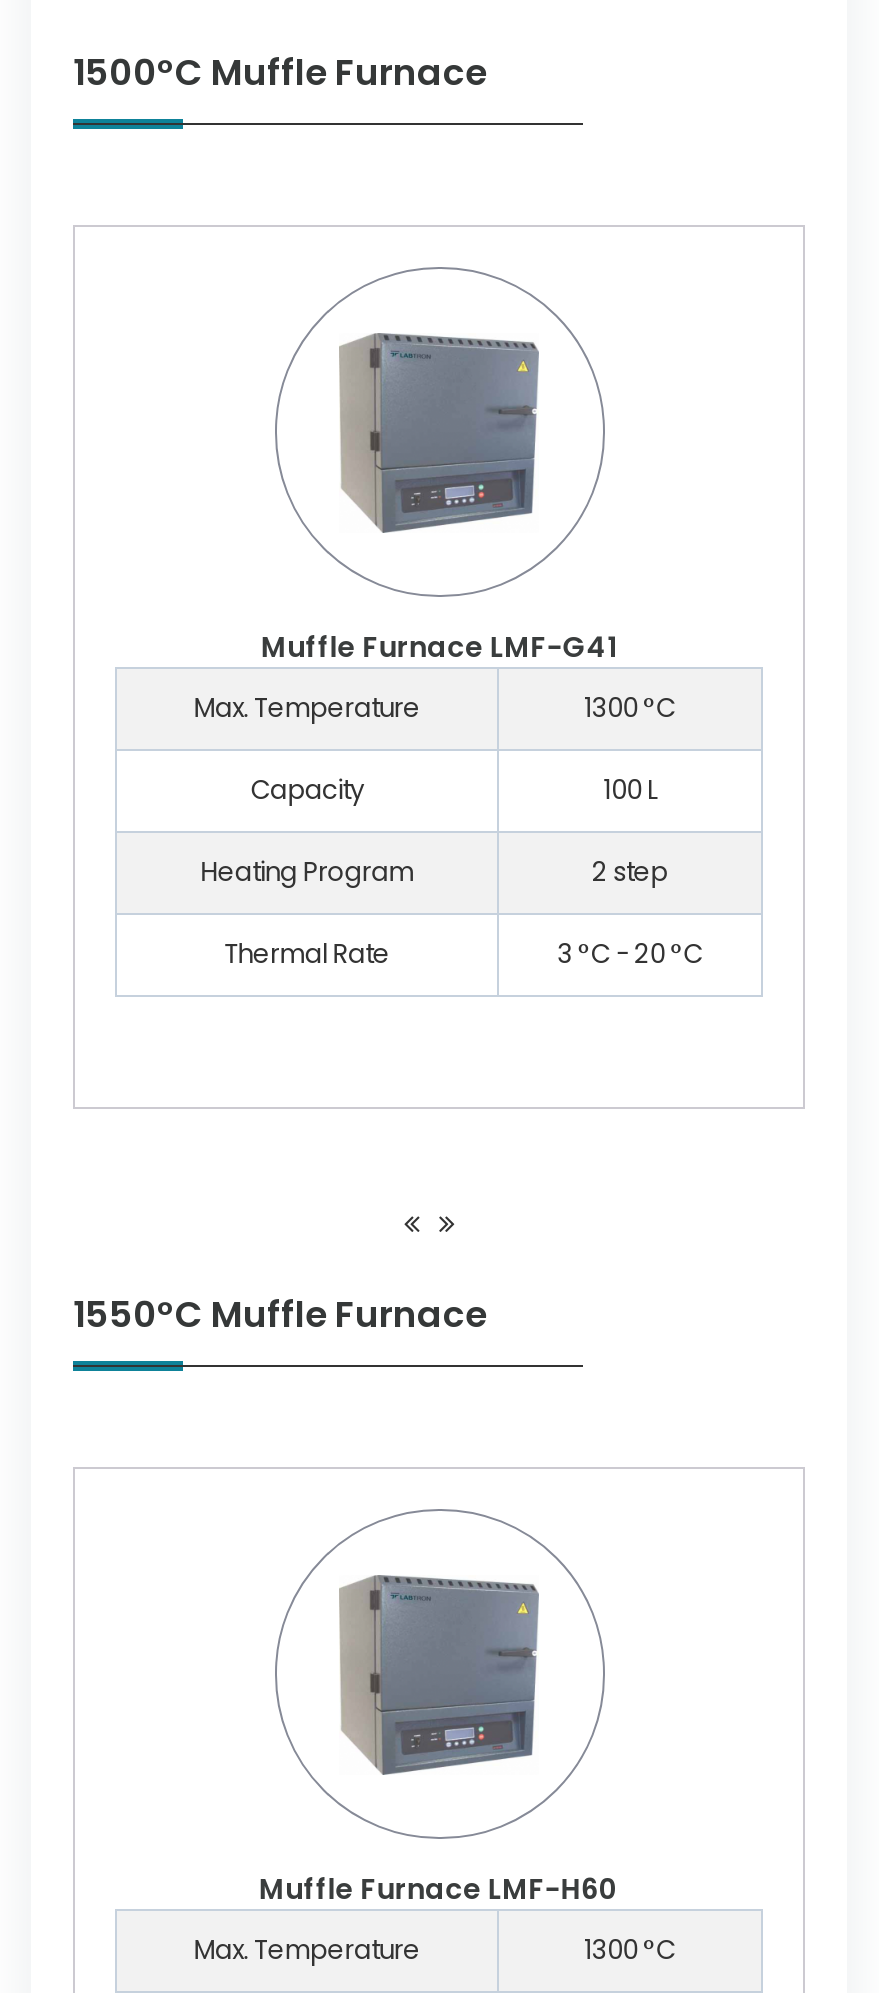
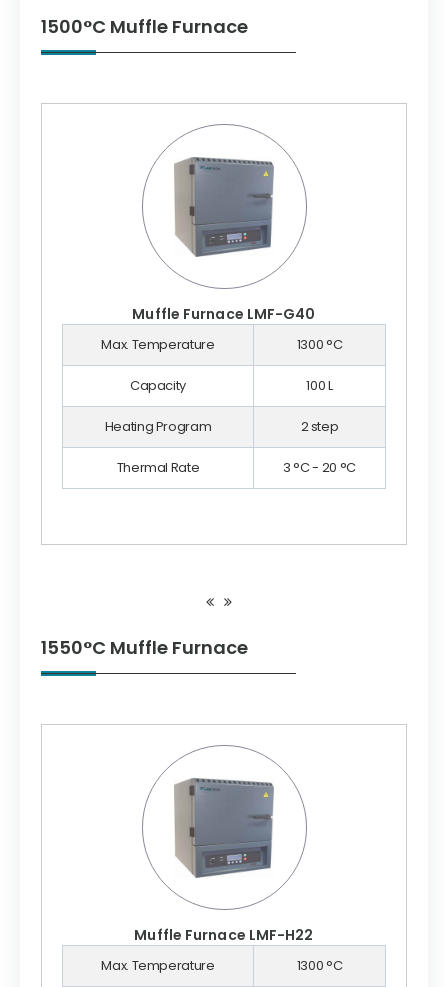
[261,627,617,667] Muffle Furnace LMF-G41 -> [132,304,316,324] Muffle Furnace LMF-G40
[259,1869,619,1909] Muffle Furnace LMF-H60 -> [134,925,314,945] Muffle Furnace LMF-H22

